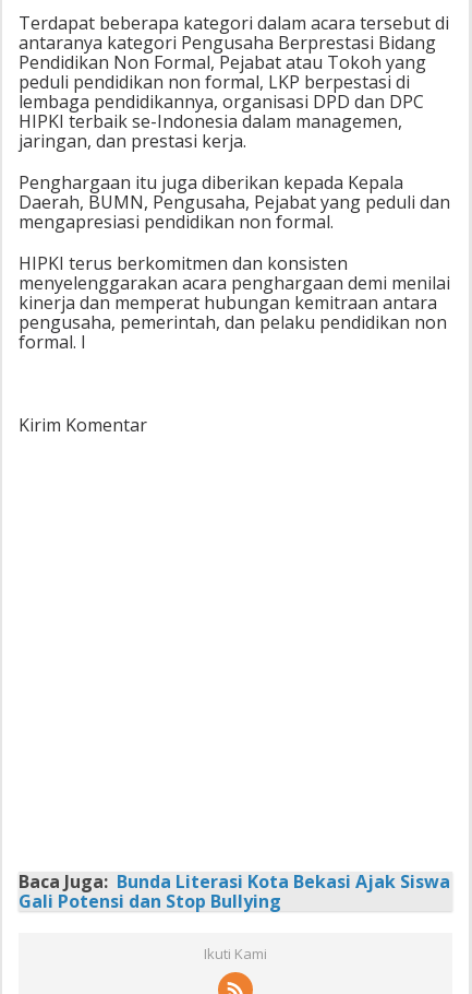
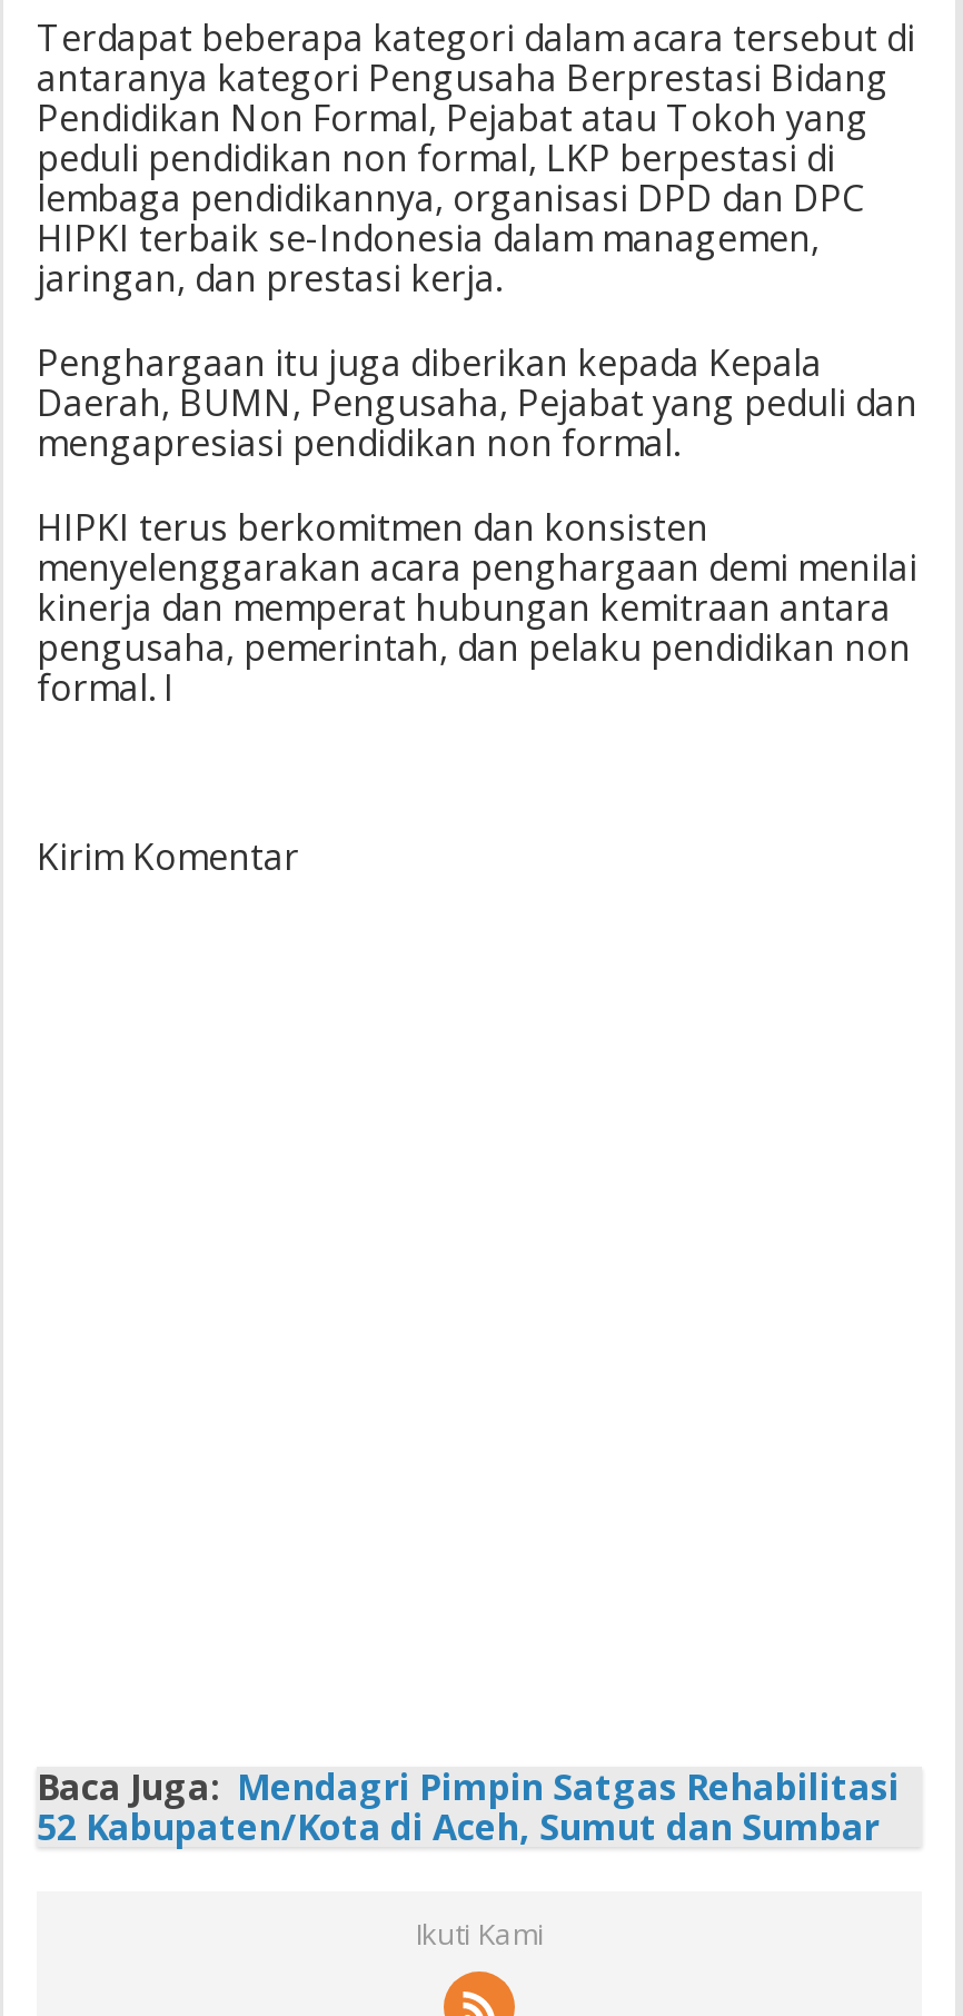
[19,869,450,913] Baca Juga: Bunda Literasi Kota Bekasi Ajak Siswa | Gali Potensi dan Stop Bullying -> [37,1762,900,1851] Baca Juga: Mendagri Pimpin Satgas Rehabilitasi | 52 Kabupaten/Kota di Aceh, Sumut dan Sumbar

